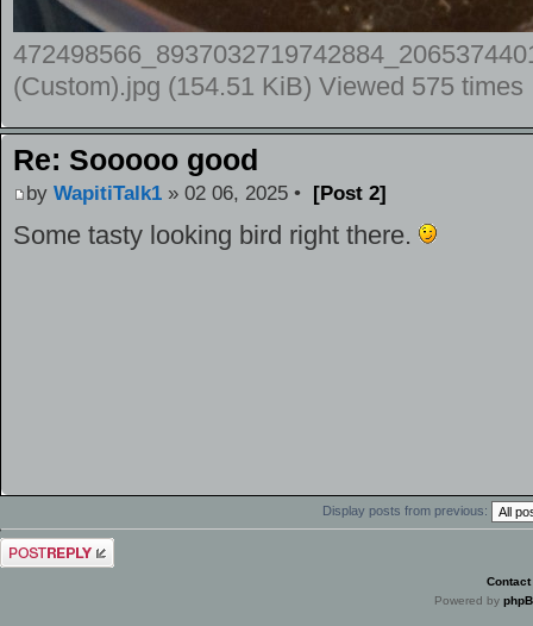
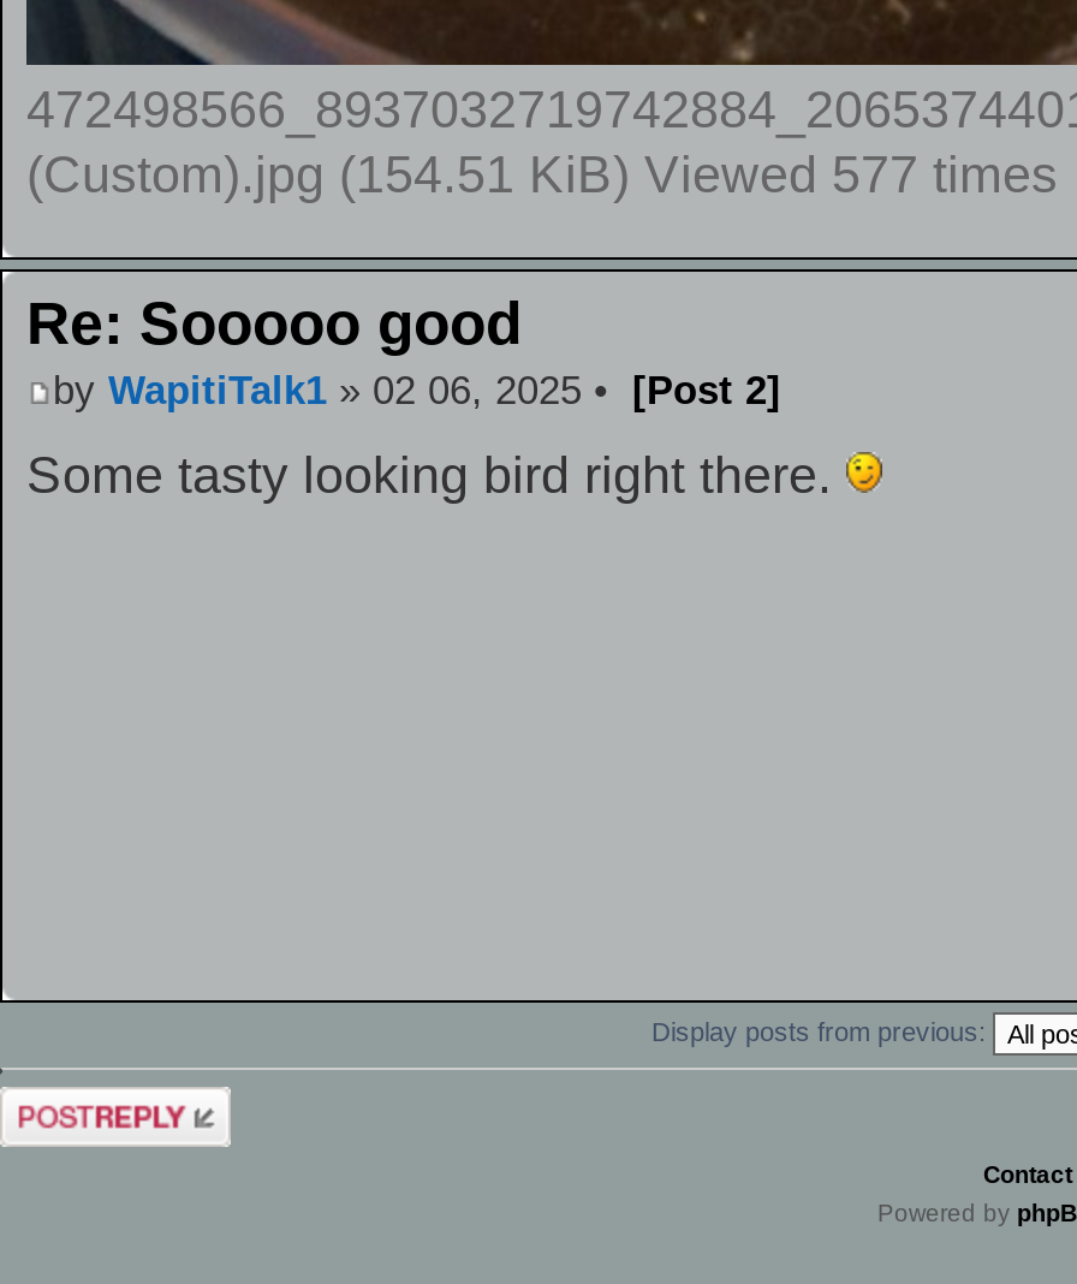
[13,72,523,101] (Custom).jpg (154.51 KiB) Viewed 575 times -> [26,145,1058,205] (Custom).jpg (154.51 KiB) Viewed 577 times

